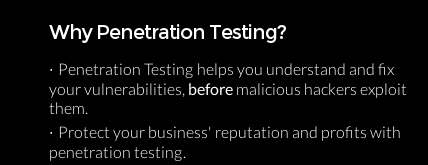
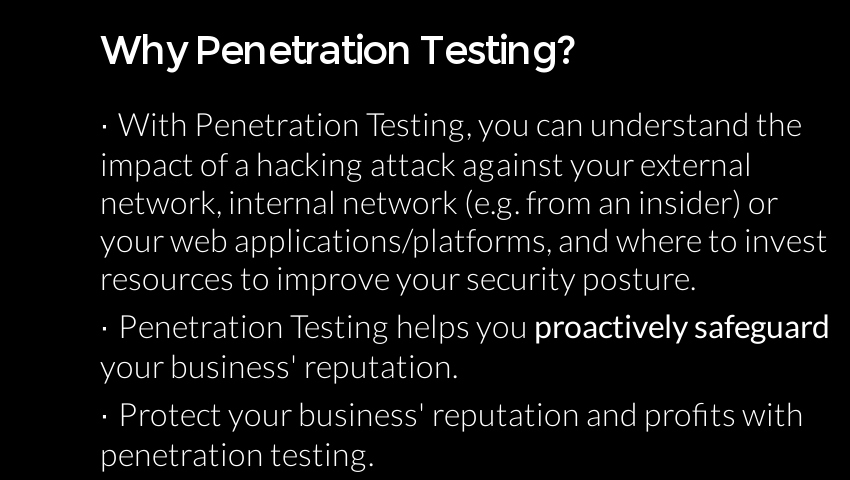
[49,59,407,117] Penetration Testing helps you understand and fix | your vulnerabilities, before malicious hackers exploit | them. -> [100,104,830,384] With Penetration Testing, you can understand the | impact of a hacking attack against your external | network, internal network (e.g. from an insider) or | your web applications/platforms, and where to invest | resources to improve your security posture. | Penetration Testing helps you proactively safeguard | your business' reputation.

